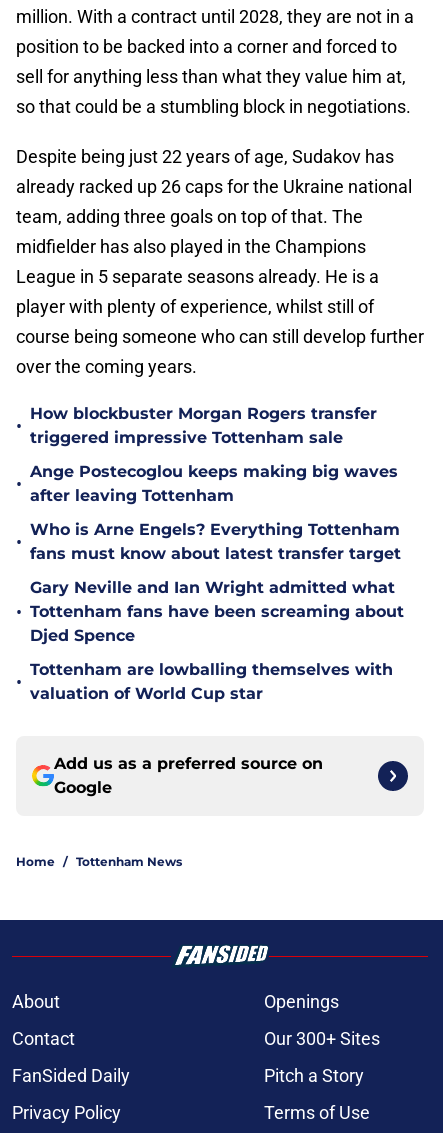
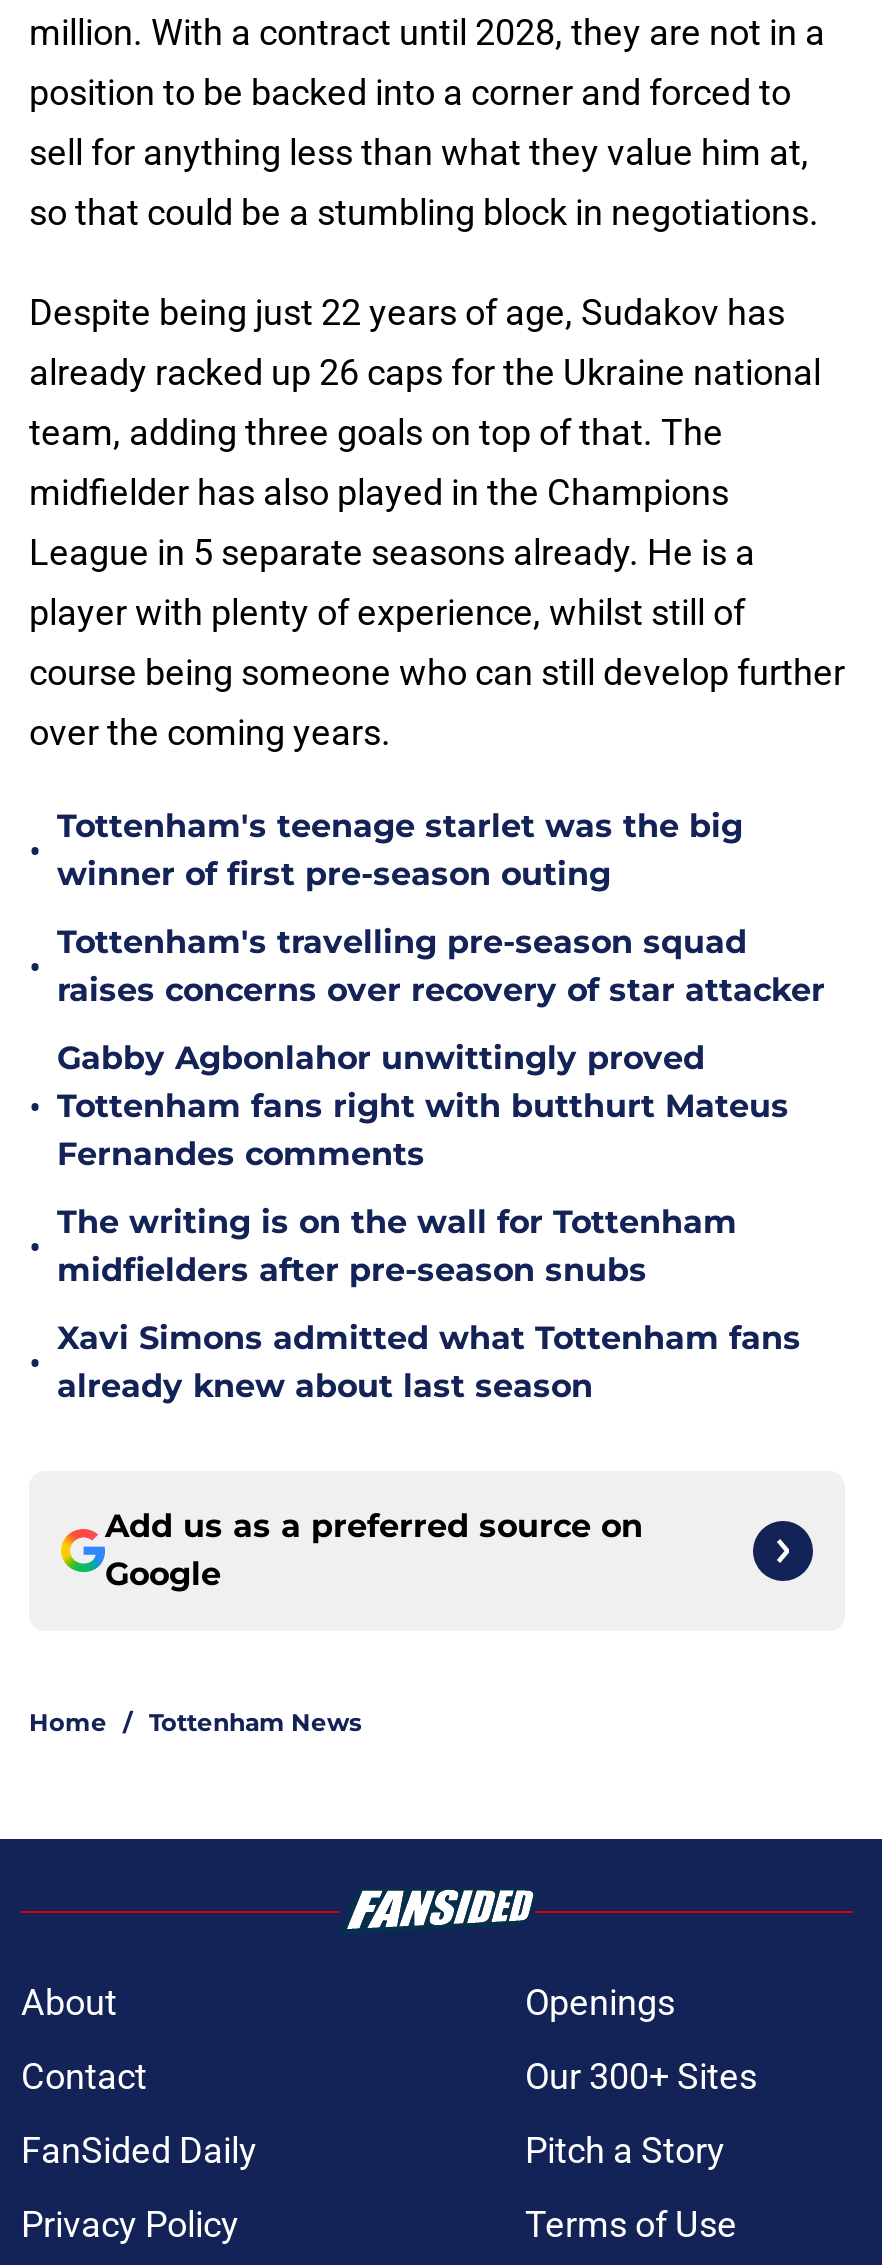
[30,404,377,447] How blockbuster Morgan Rogers transfer | triggered impressive Tottenham sale -> [57,807,743,893] Tottenham's teenage starlet was the big | winner of first pre-season outing
[30,462,398,505] Ange Postecoglou keeps making big waves | after leaving Tottenham -> [57,923,825,1009] Tottenham's travelling pre-season squad | raises concerns over recovery of star attacker
[30,520,401,563] Who is Arne Engels? Everything Tottenham | fans must know about latest transfer target -> [57,1039,789,1173] Gabby Agbonlahor unwittingly proved | Tottenham fans right with butthurt Mateus | Fernandes comments
[30,578,404,645] Gary Neville and Ian Wright admitted what | Tottenham fans have been screaming about | Djed Spence -> [57,1203,737,1289] The writing is on the wall for Tottenham | midfielders after pre-season snubs
[30,660,393,703] Tottenham are lowballing themselves with | valuation of World Cup star -> [57,1319,801,1405] Xavi Simons admitted what Tottenham fans | already knew about last season

